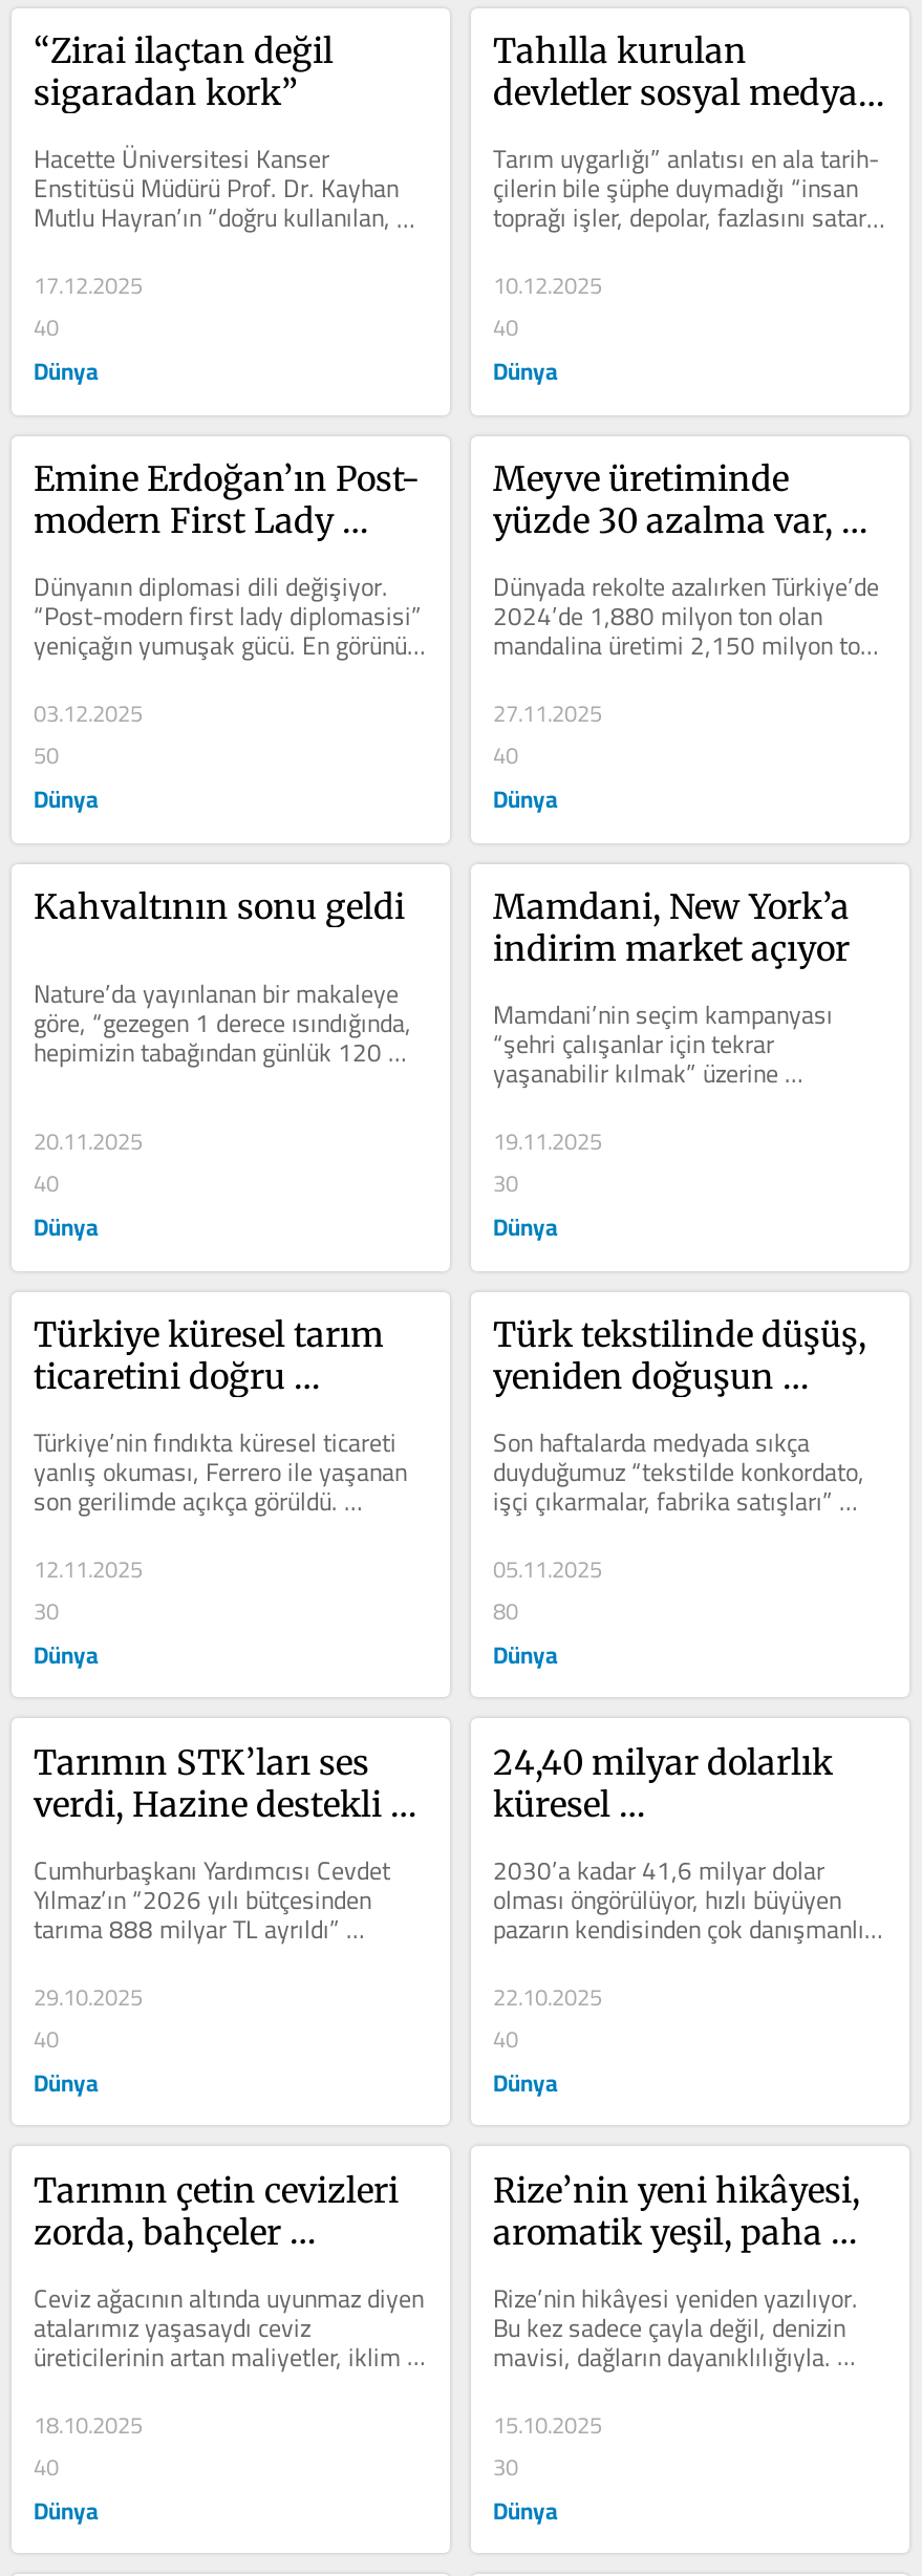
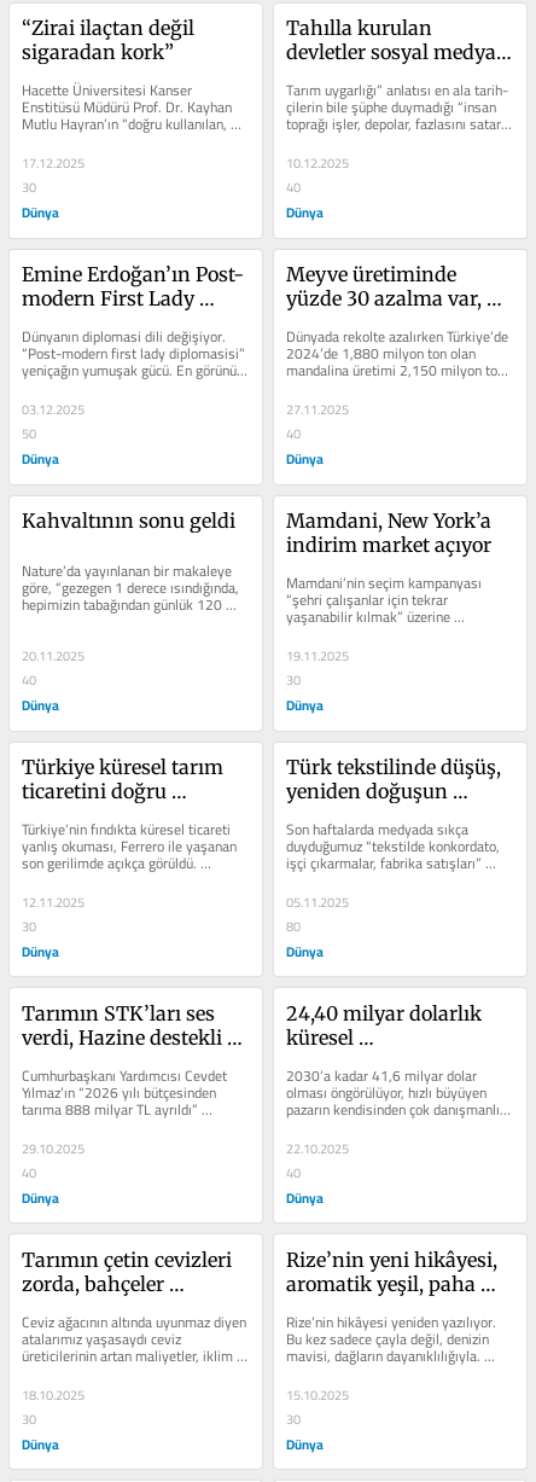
[33,307,59,349] 40 -> [22,175,37,200] 30
[33,2445,59,2487] 40 -> [22,1407,37,1431] 30

